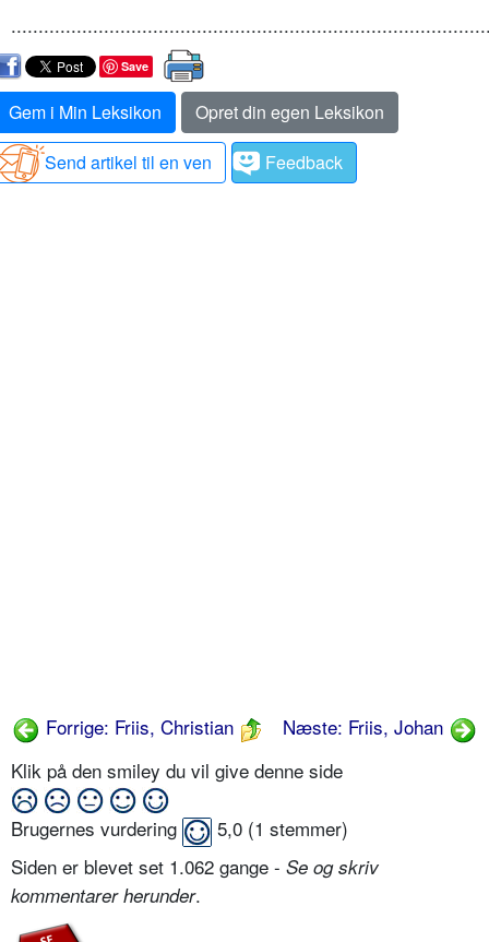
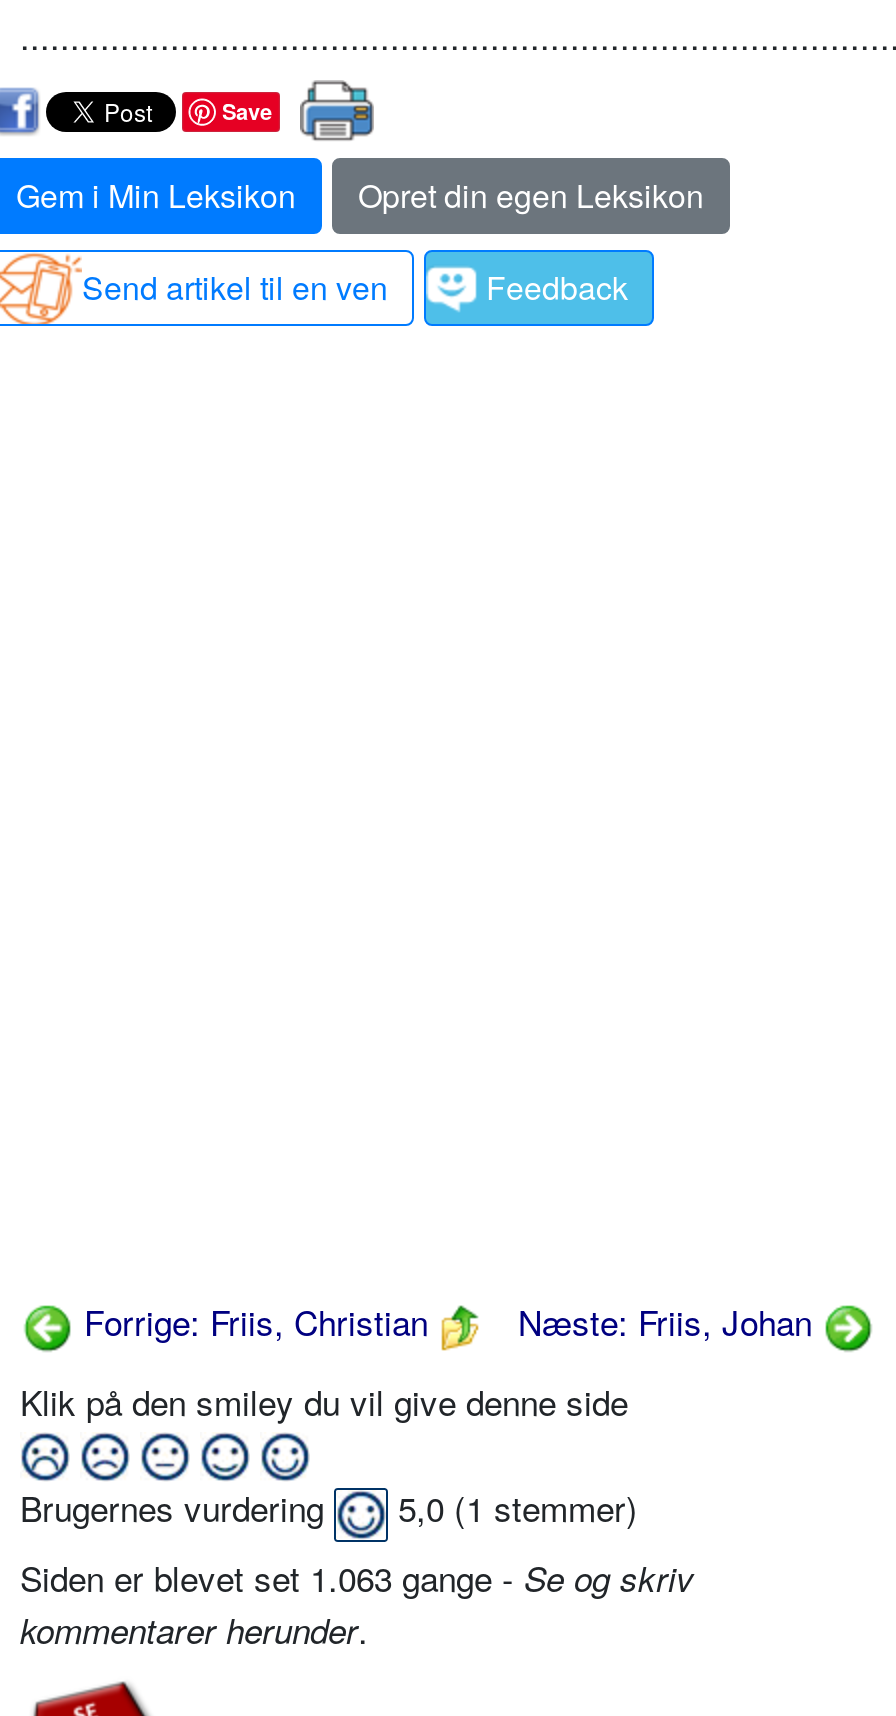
[11,852,379,879] Siden er blevet set 1.062 gange - Se og skriv -> [20,1551,694,1601] Siden er blevet set 1.063 gange - Se og skriv

